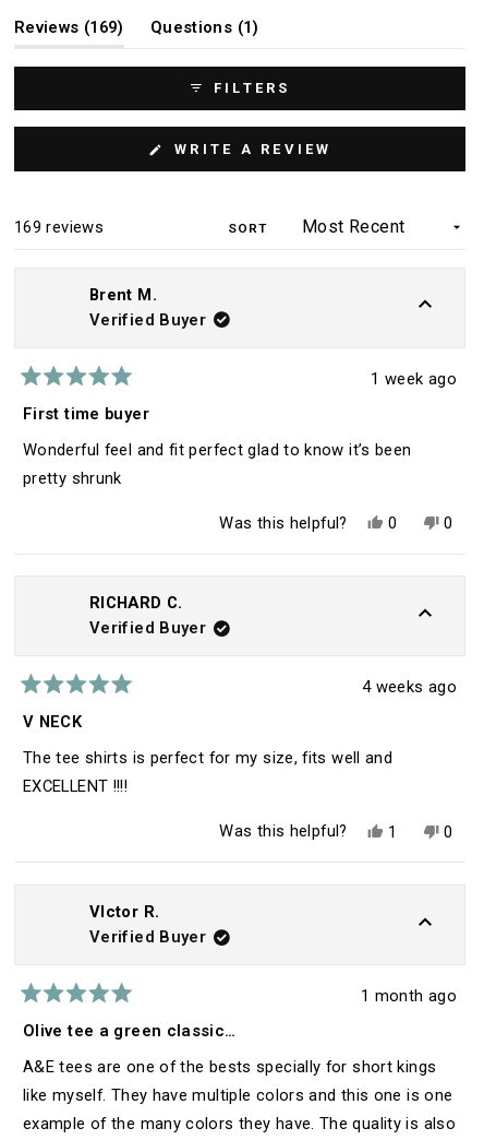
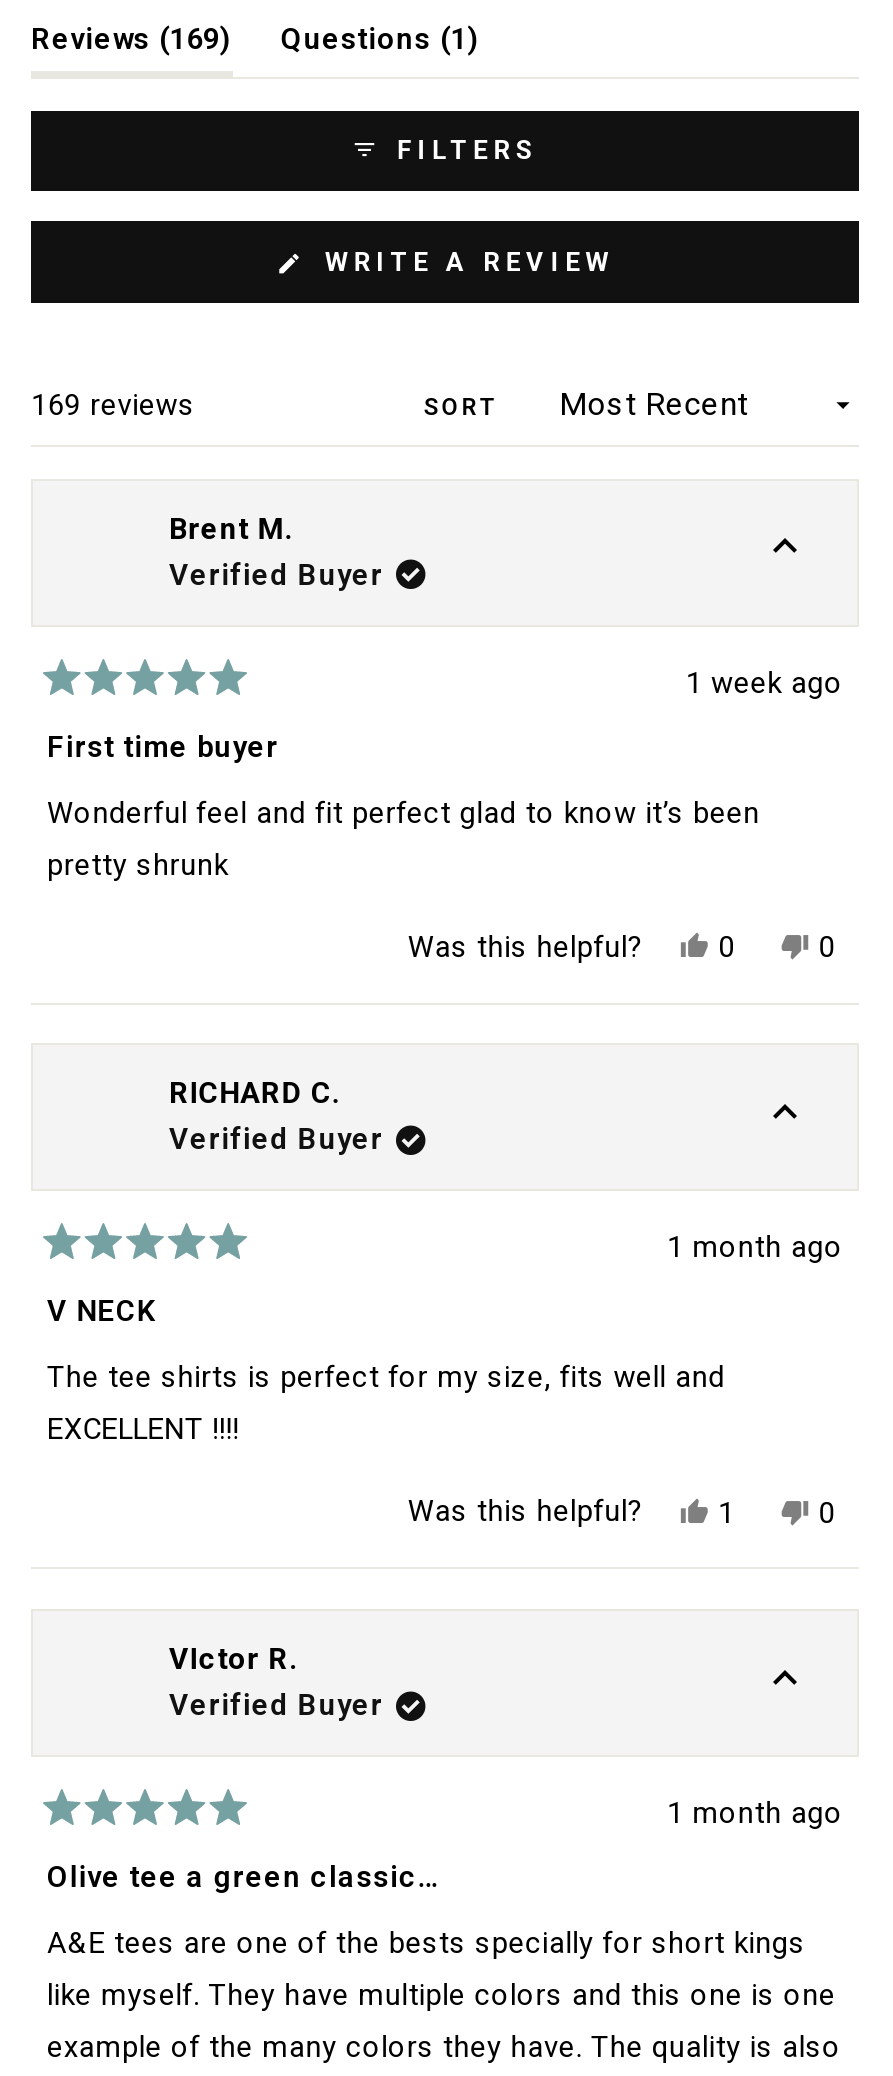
[362,677,457,697] 4 weeks ago -> [667,1230,843,1266] 1 month ago

